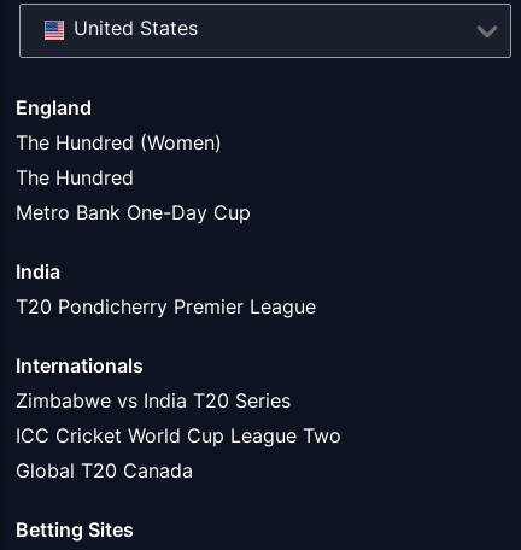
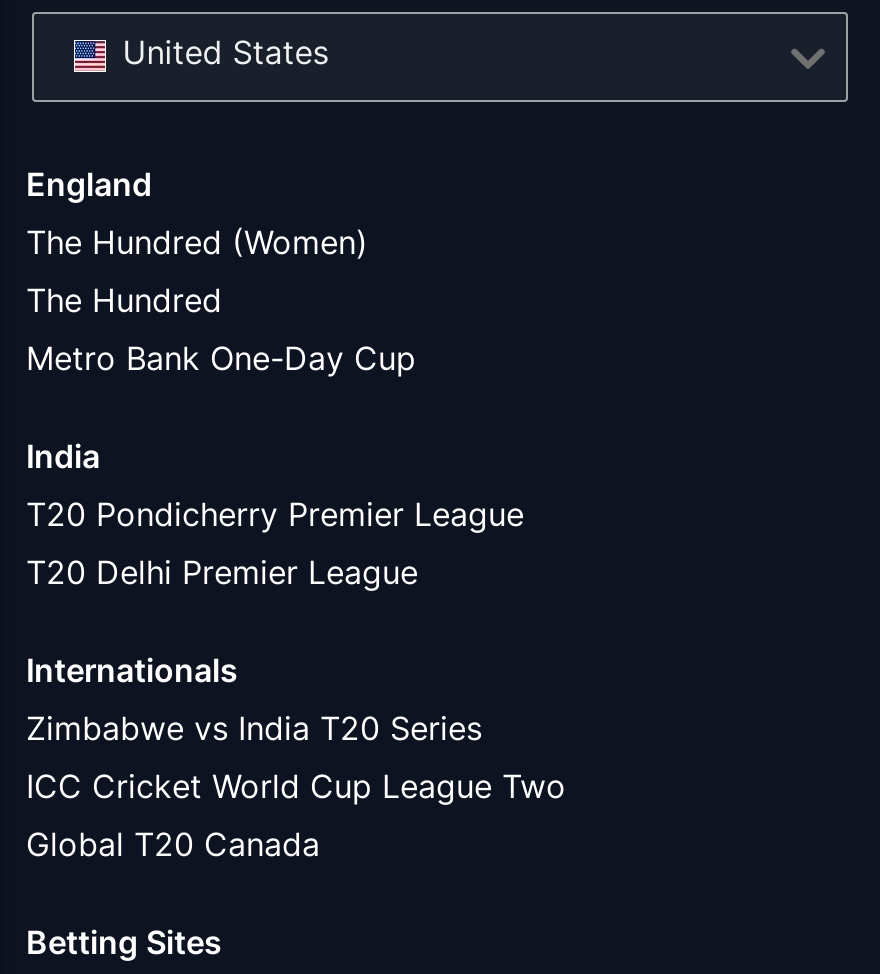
none -> [26,551,418,591] T20 Delhi Premier League

